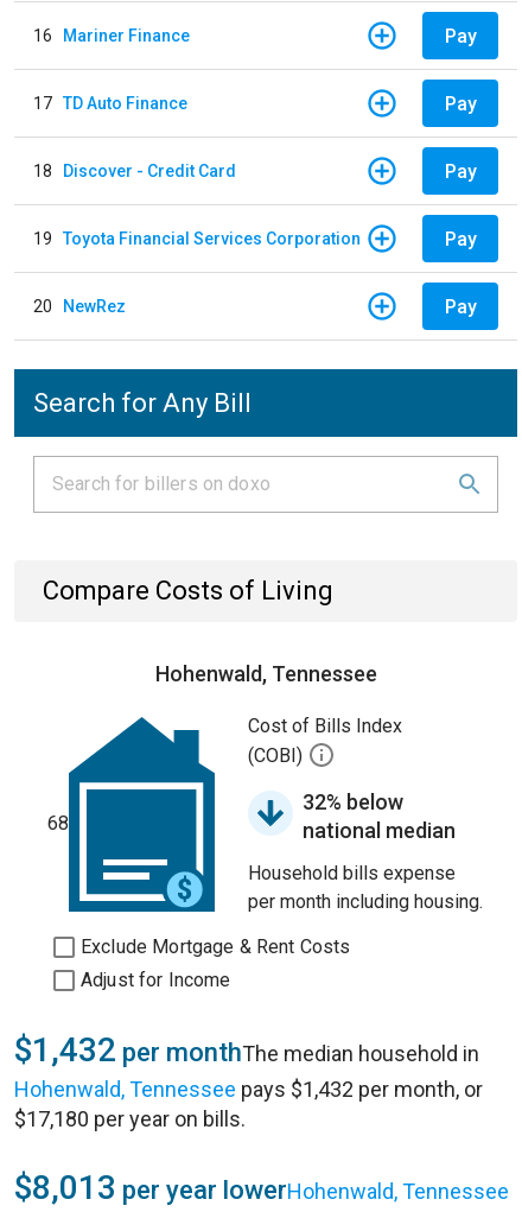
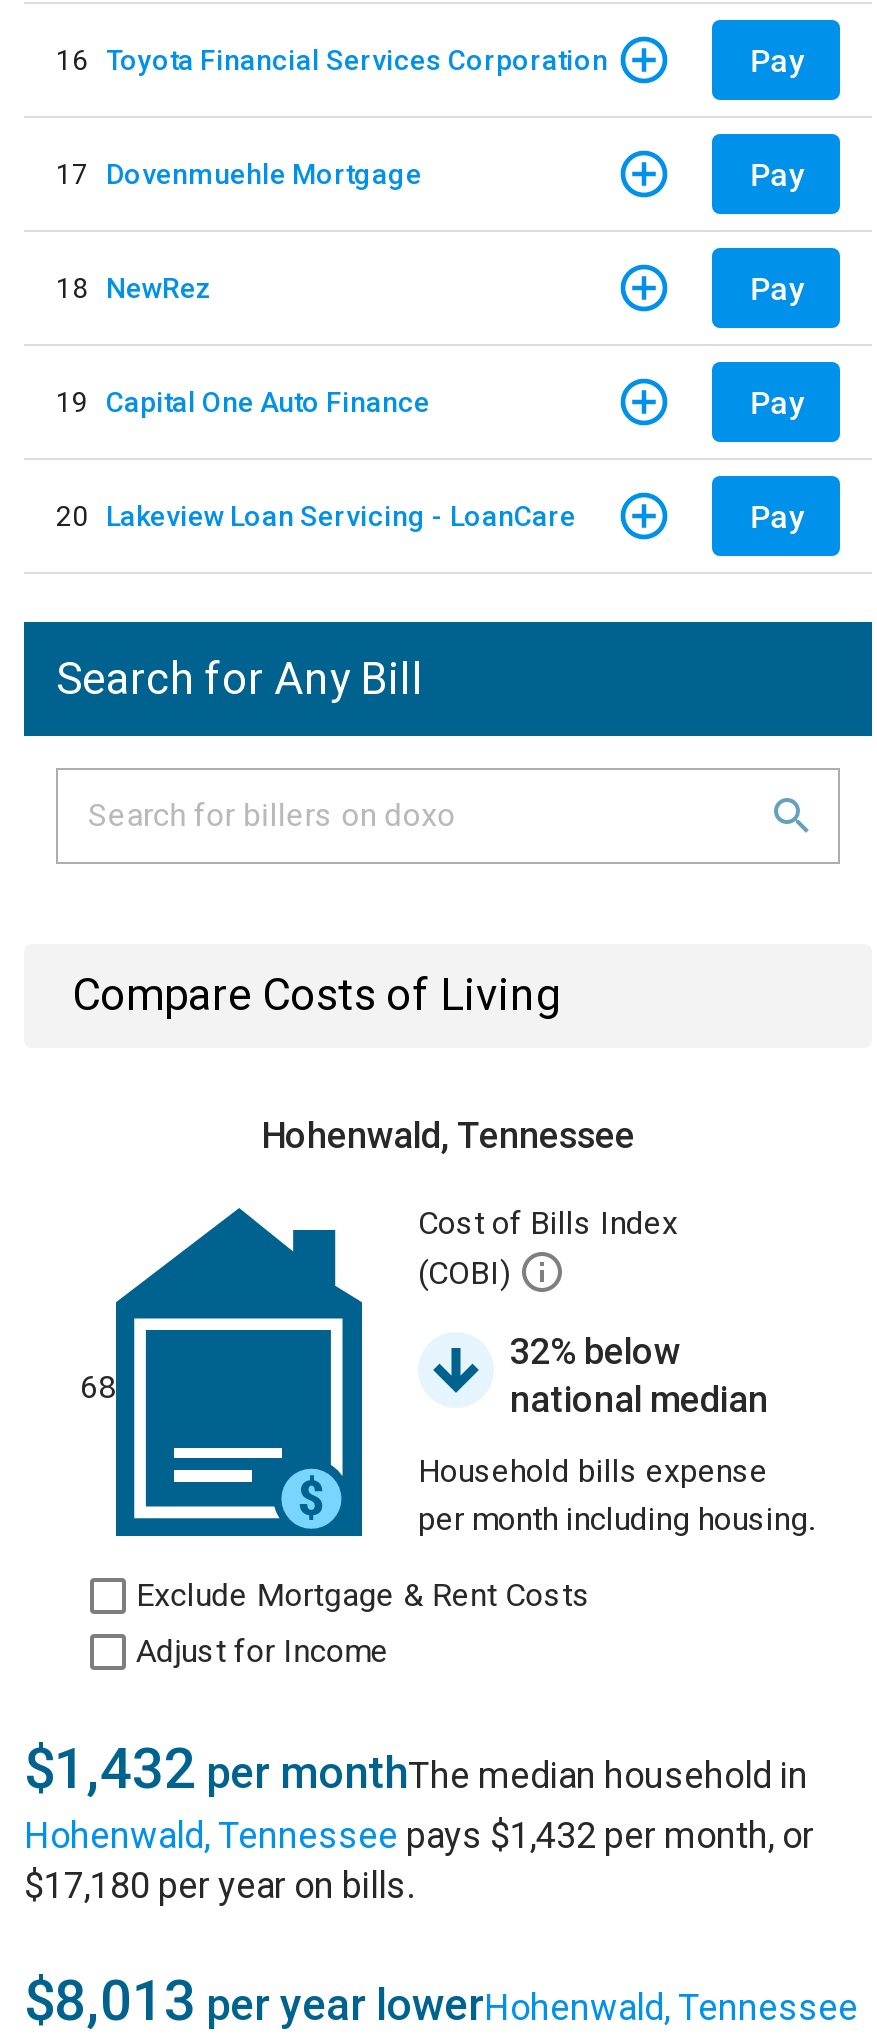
[33,26,190,45] 16 Mariner Finance -> [56,43,608,75] 16 Toyota Financial Services Corporation
[33,93,187,112] 17 TD Auto Finance -> [56,157,422,189] 17 Dovenmuehle Mortgage
[33,161,236,180] 18 Discover - Credit Card -> [56,271,212,303] 18 NewRez
[33,229,361,248] 19 Toyota Financial Services Corporation -> [56,385,430,417] 19 Capital One Auto Finance
[33,296,126,315] 20 NewRez -> [56,499,576,531] 20 Lakeview Loan Servicing - LoanCare

